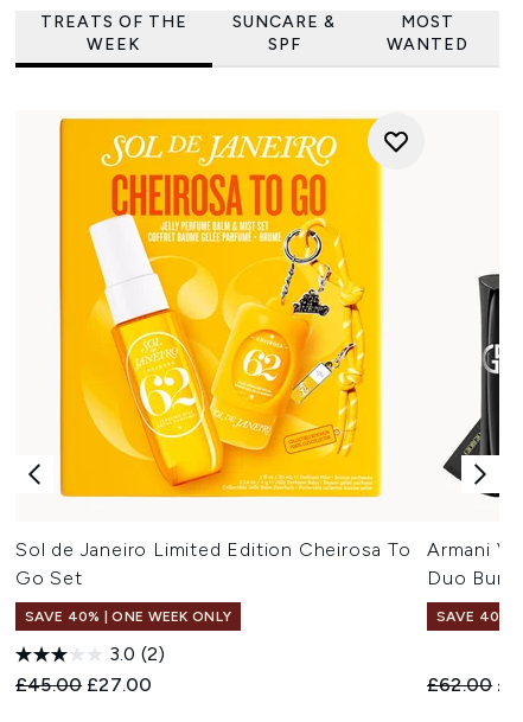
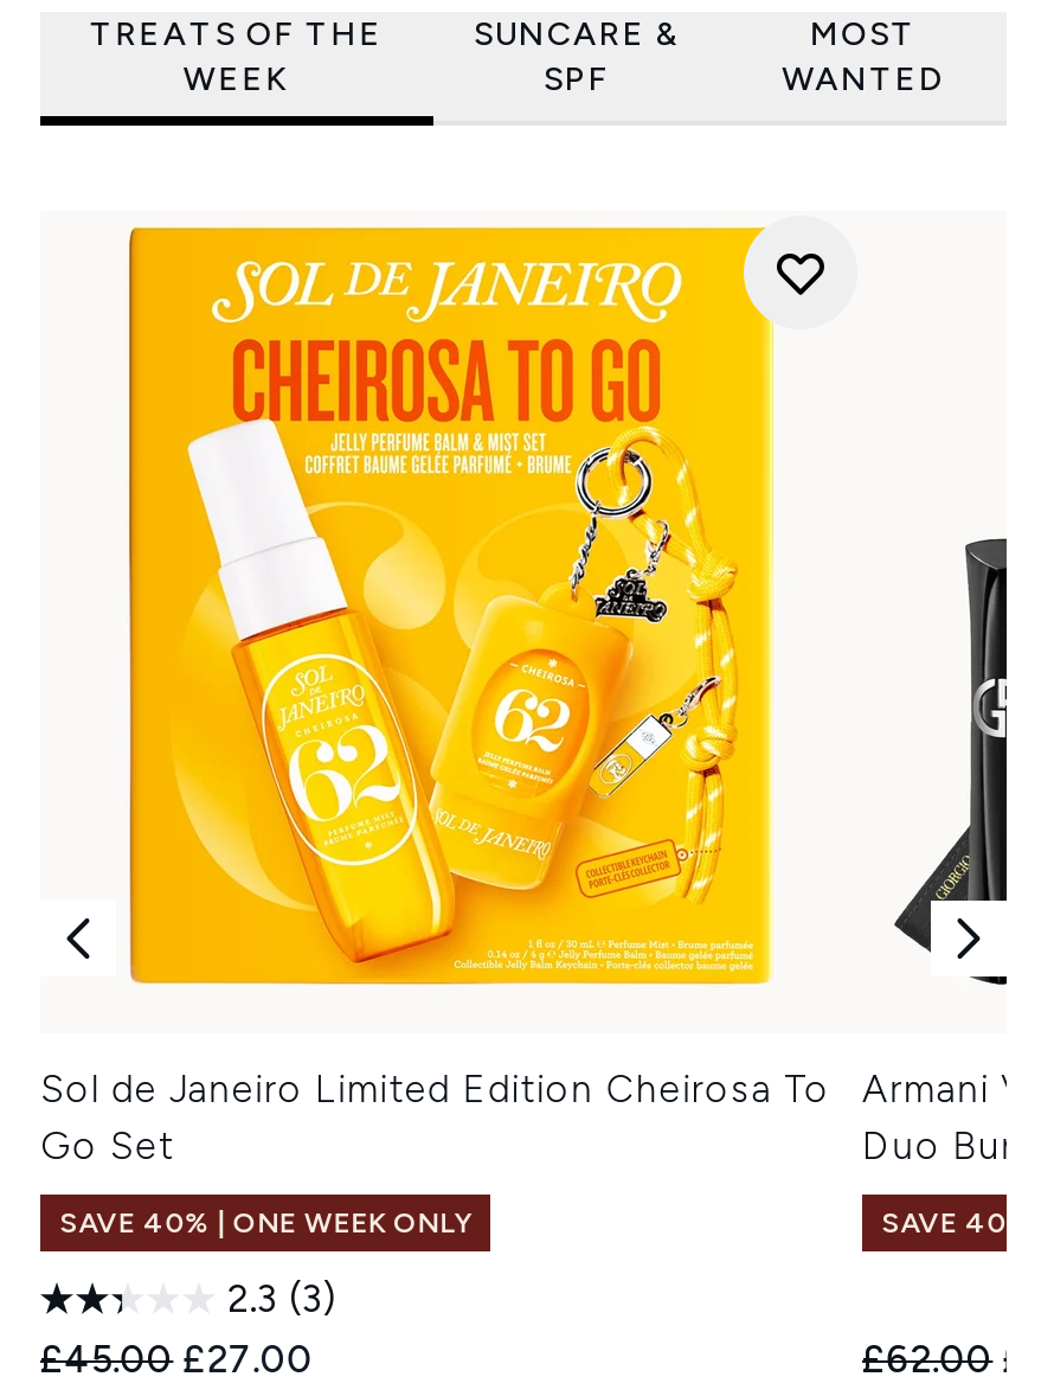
[109,643,165,665] 3.0 (2) -> [227,1275,336,1320] 2.3 (3)

